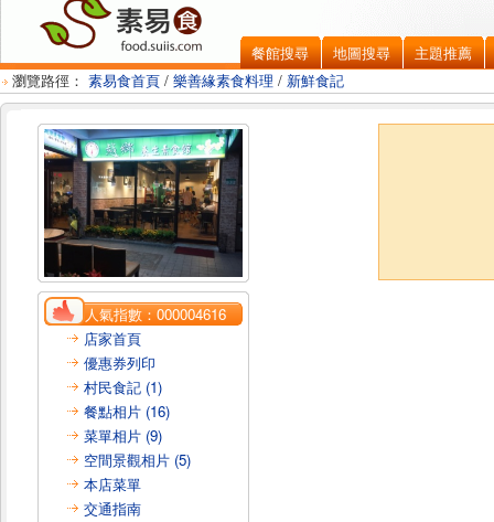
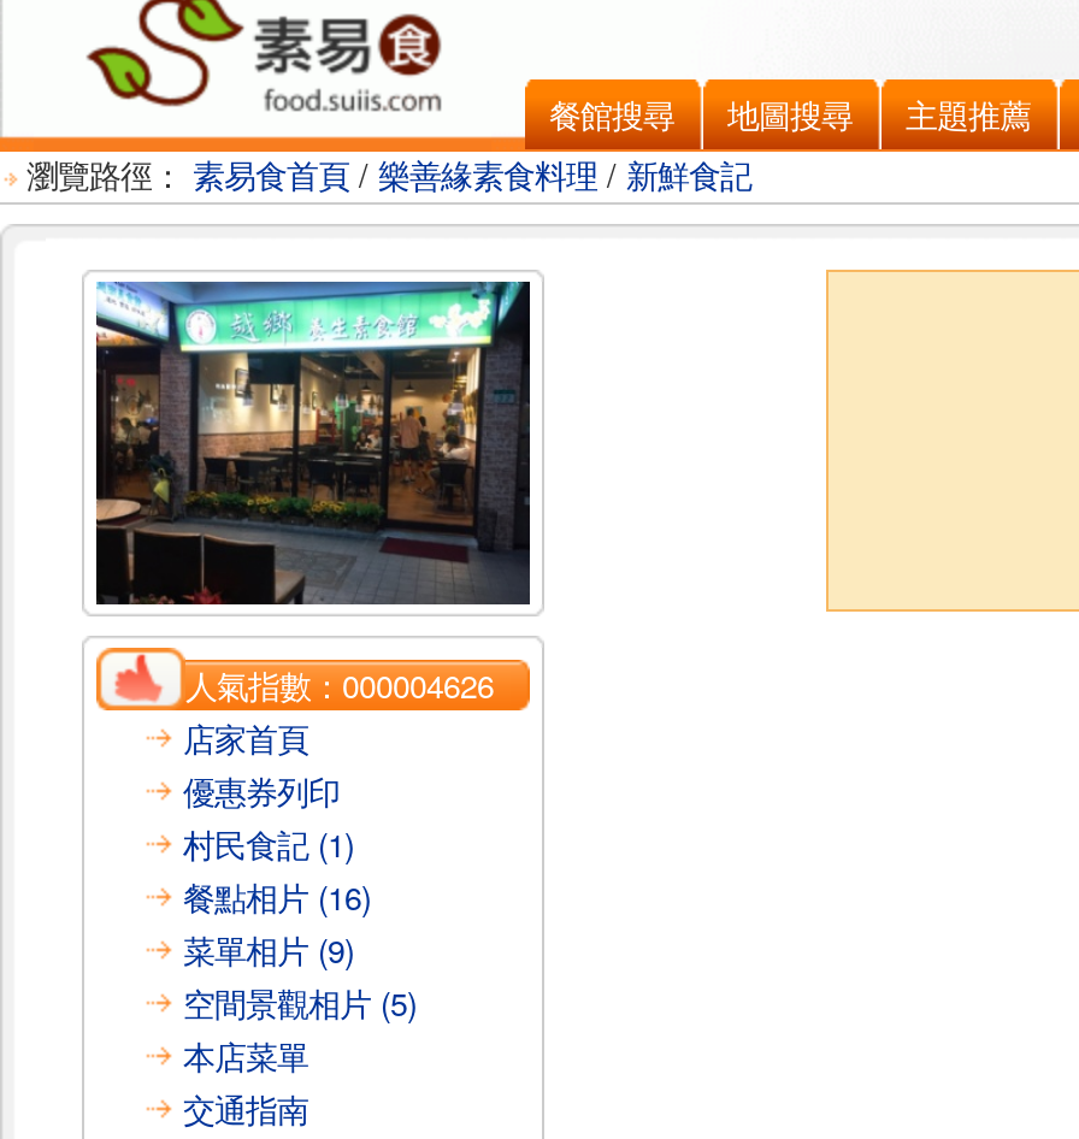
[85,303,226,324] 人氣指數：000004616 -> [185,662,494,708] 人氣指數：000004626

